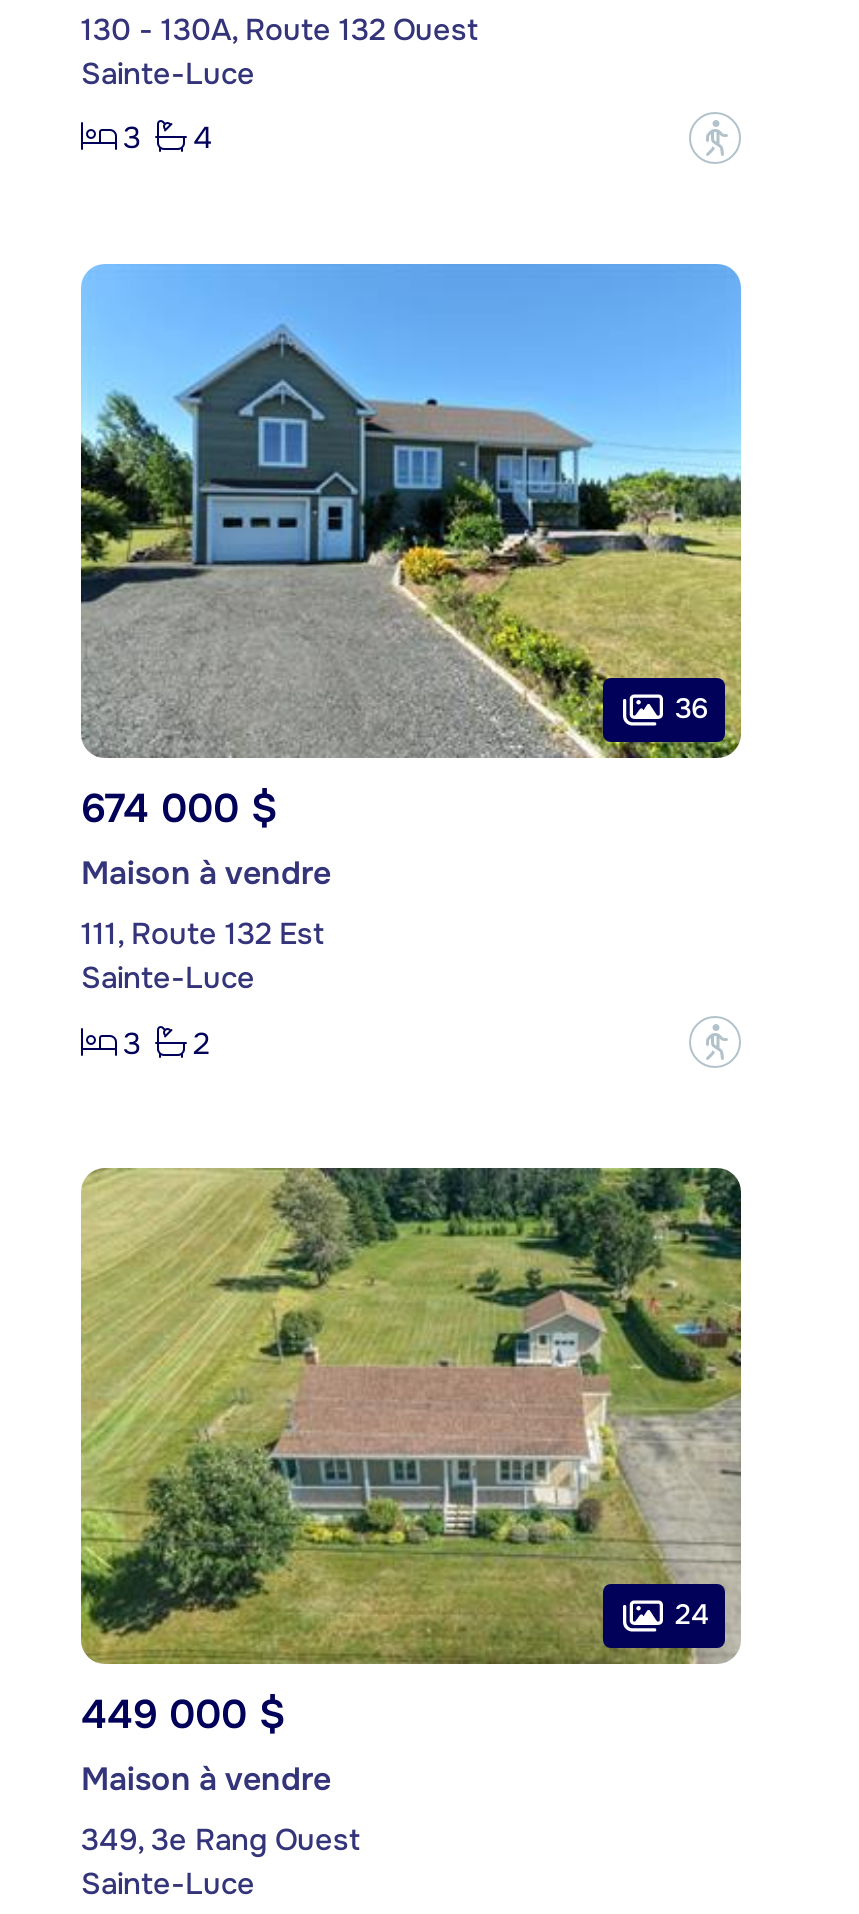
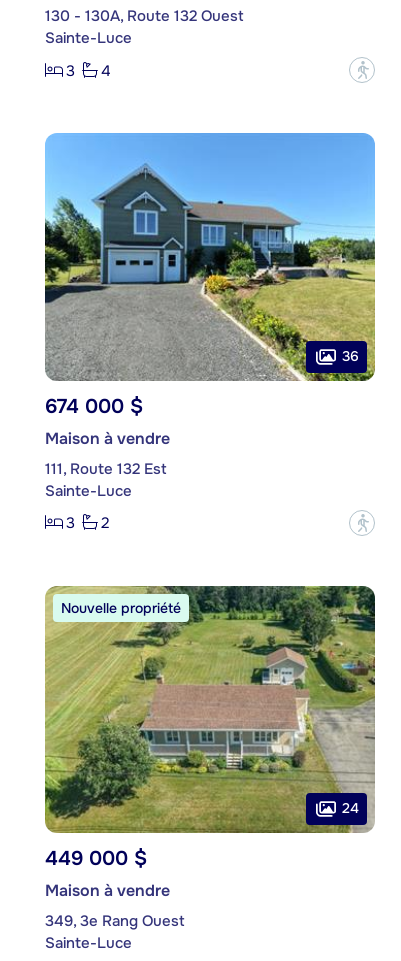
none -> [61,599,181,617] Nouvelle propriété

